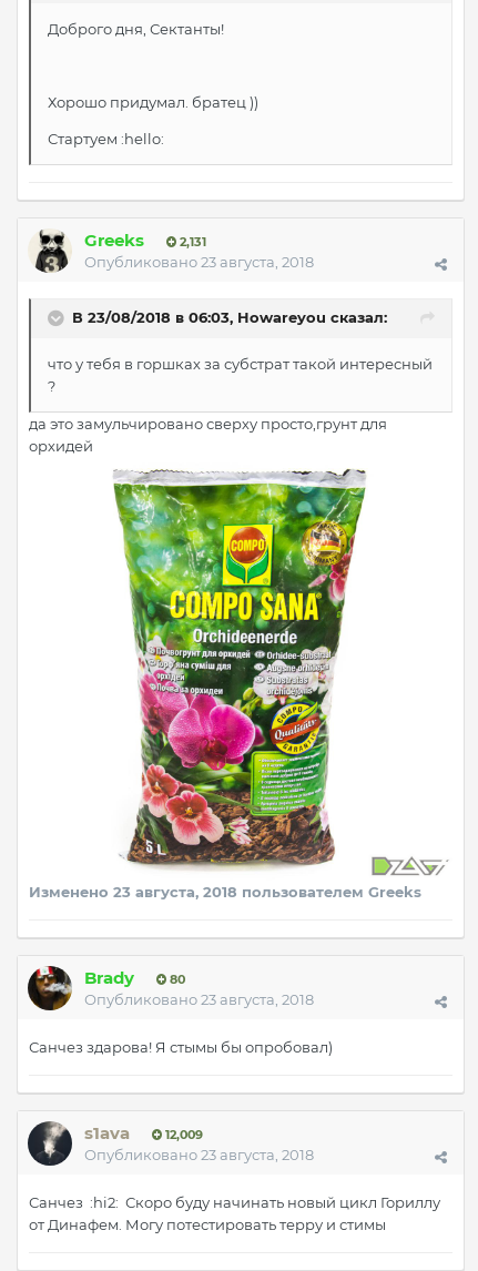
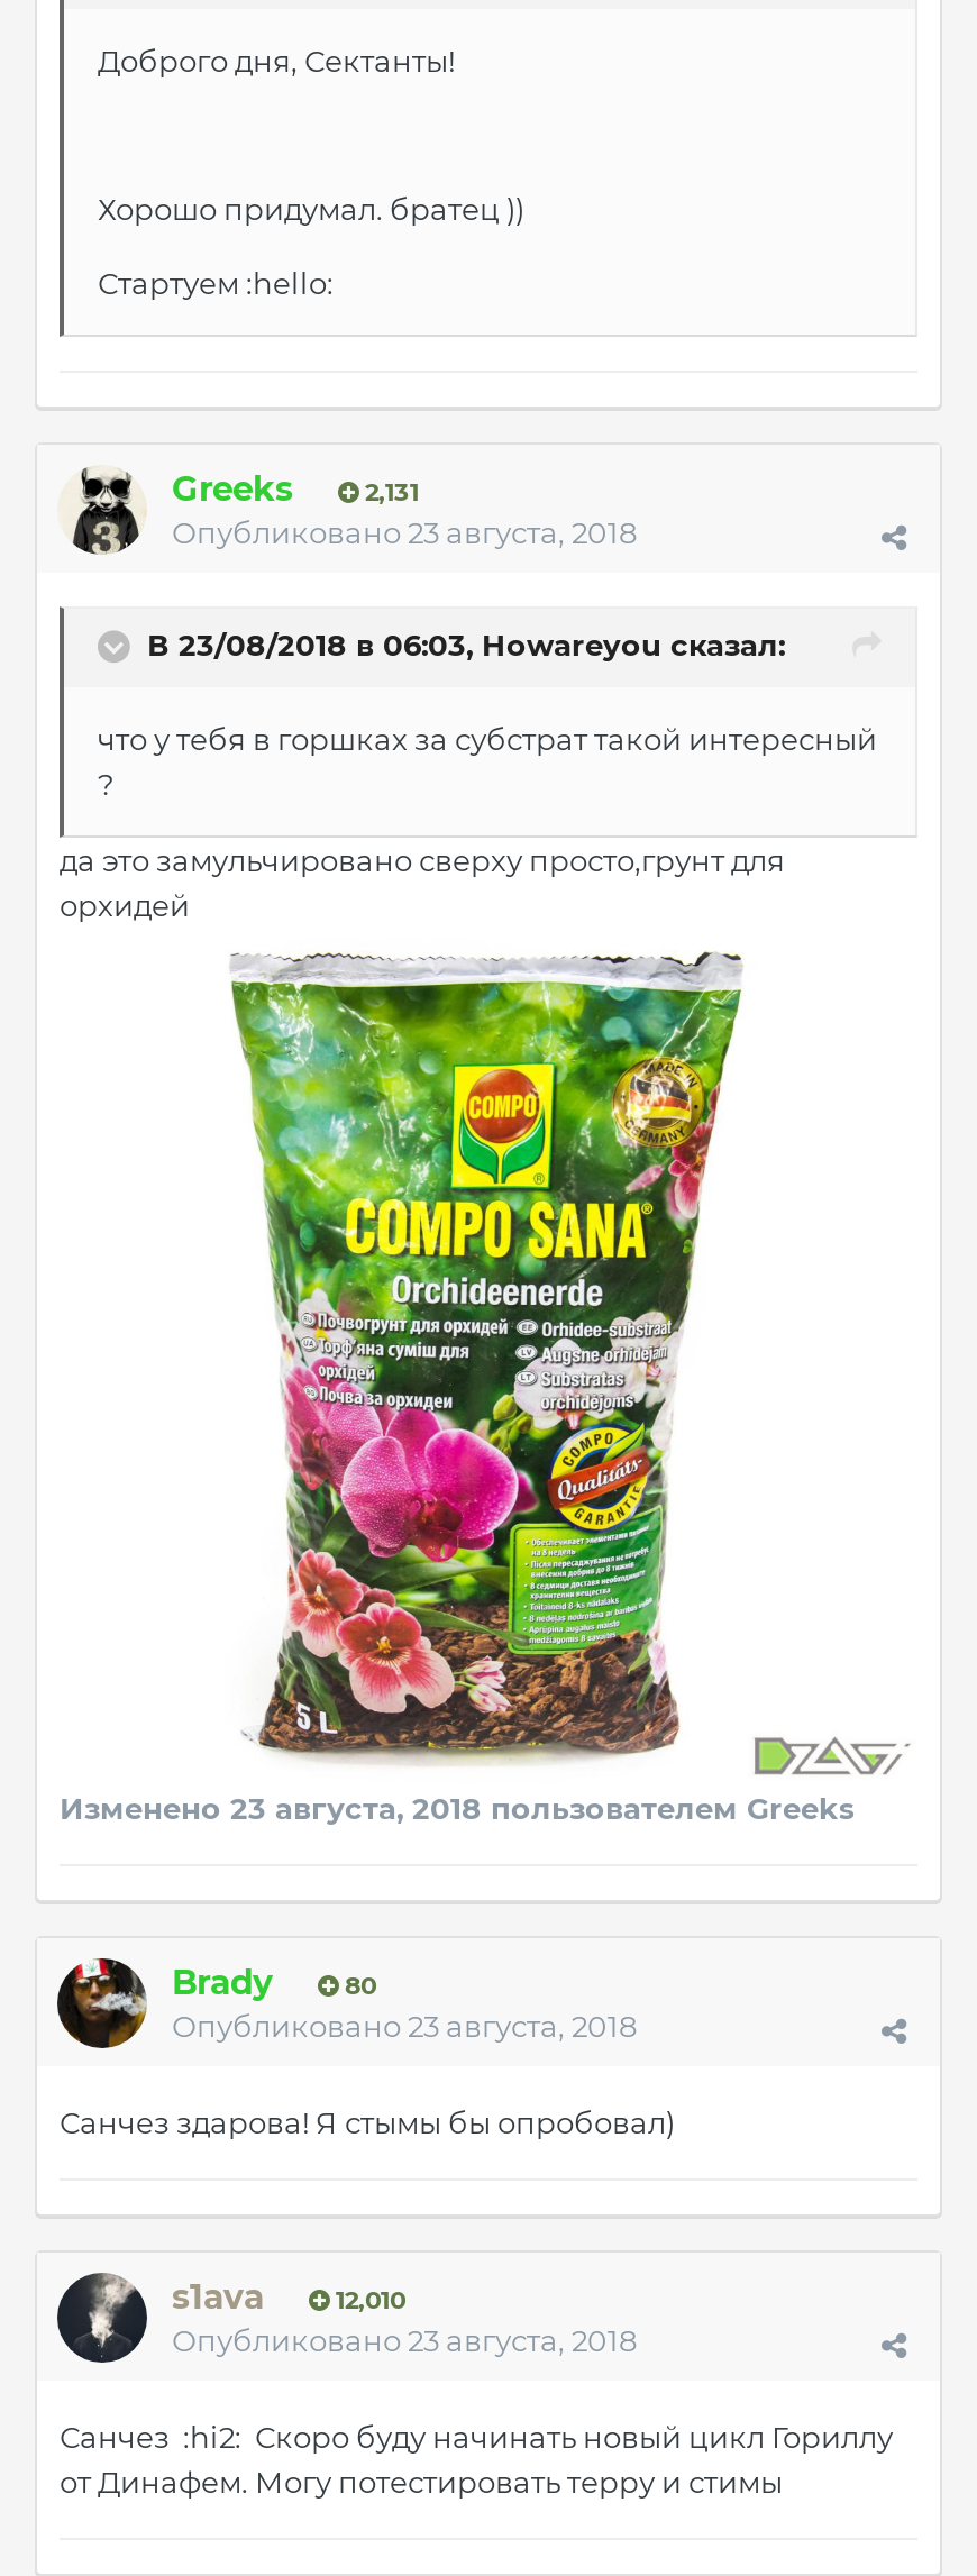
[162,1127,203,1142] 12,009 -> [329,2284,405,2315] 12,010

